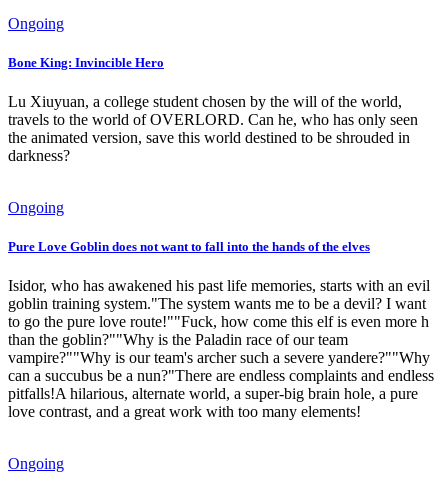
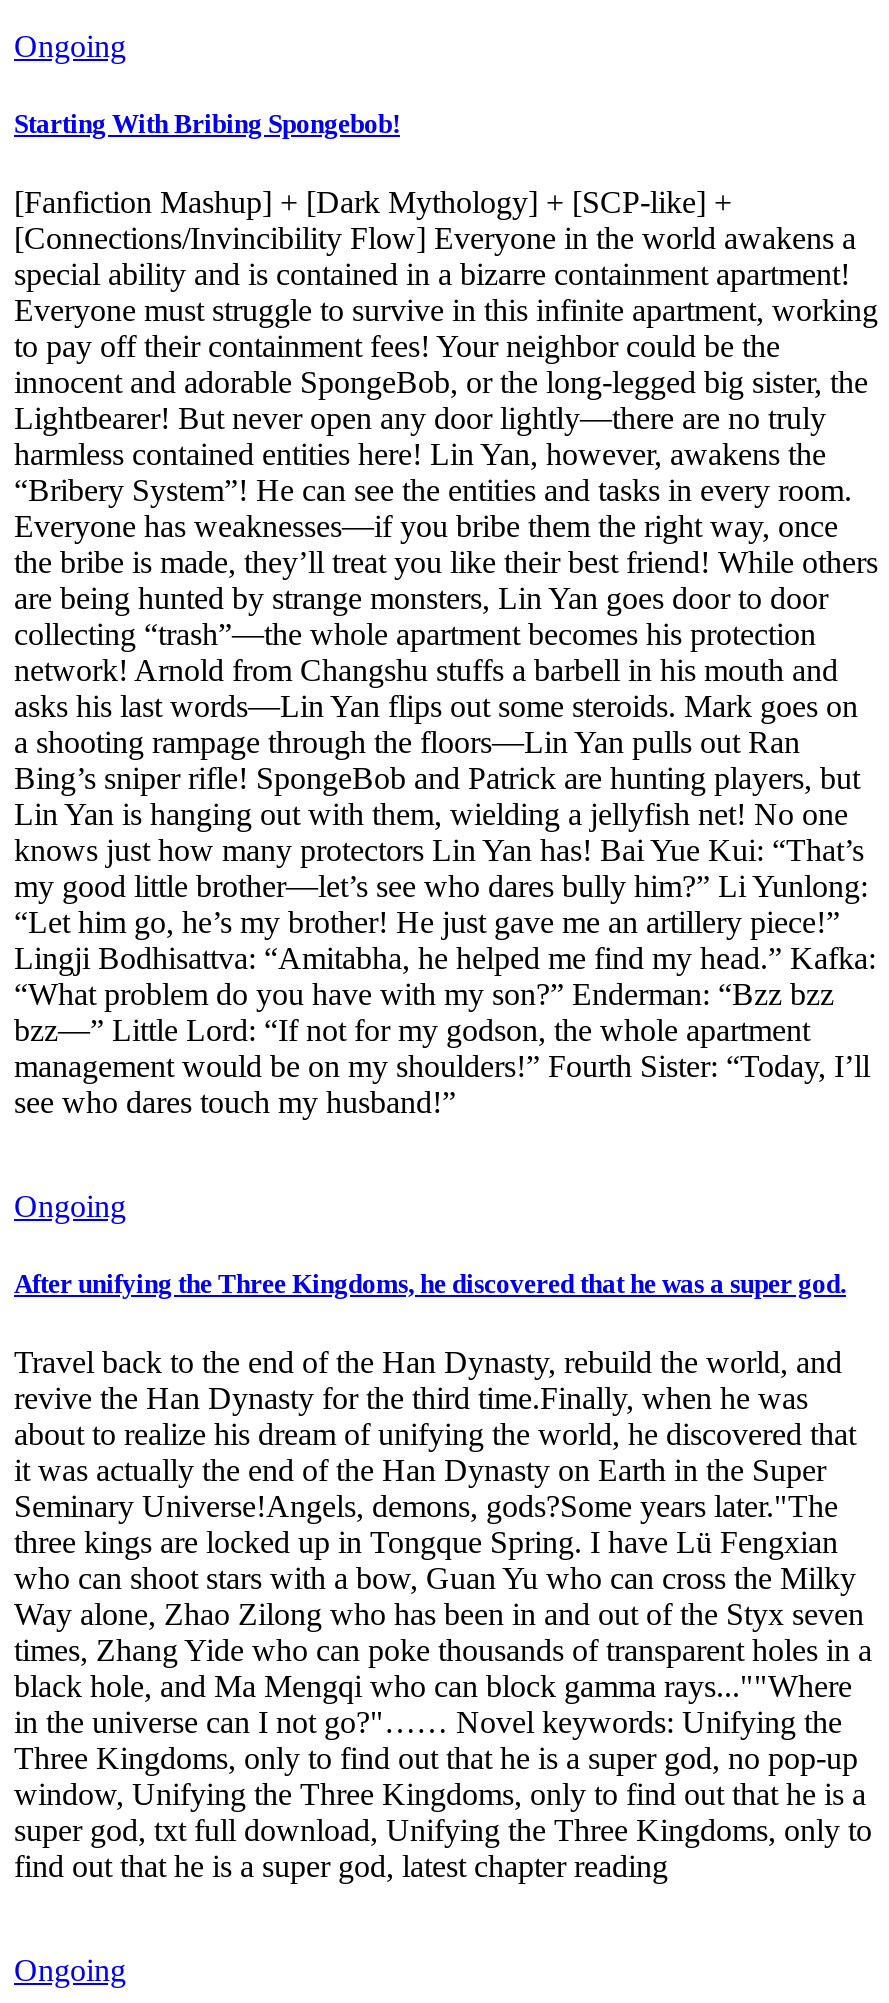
[8,55,164,70] Bone King: Invincible Hero -> [14,108,400,138] Starting With Bribing Spongebob!
[8,93,418,164] Lu Xiuyuan, a college student chosen by the will of the world, | travels to the world of OVERLORD. Can he, who has only seen | the animated version, save this world destined to be shrouded in | darkness? -> [14,185,878,1119] [Fanfiction Mashup] + [Dark Mythology] + [SCP-like] + | [Connections/Invincibility Flow] Everyone in the world awakens a | special ability and is contained in a bizarre containment apartment! | Everyone must struggle to survive in this infinite apartment, working | to pay off their containment fees! Your neighbor could be the | innocent and adorable SpongeBob, or the long-legged big sister, the | Lightbearer! But never open any door lightly—there are no truly | harmless contained entities here! Lin Yan, however, awakens the | “Bribery System”! He can see the entities and tasks in every room. | Everyone has weaknesses—if you bribe them the right way, once | the bribe is made, they’ll treat you like their best friend! While others | are being hunted by strange monsters, Lin Yan goes door to door | collecting “trash”—the whole apartment becomes his protection | network! Arnold from Changshu stuffs a barbell in his mouth and | asks his last words—Lin Yan flips out some steroids. Mark goes on | a shooting rampage through the floors—Lin Yan pulls out Ran | Bing’s sniper rifle! SpongeBob and Patrick are hunting players, but | Lin Yan is hanging out with them, wielding a jellyfish net! No one | knows just how many protectors Lin Yan has! Bai Yue Kui: “That’s | my good little brother—let’s see who dares bully him?” Li Yunlong: | “Let him go, he’s my brother! He just gave me an artillery piece!” | Lingji Bodhisattva: “Amitabha, he helped me find my head.” Kafka: | “What problem do you have with my son?” Enderman: “Bzz bzz | bzz—” Little Lord: “If not for my godson, the whole apartment | management would be on my shoulders!” Fourth Sister: “Today, I’ll | see who dares touch my husband!”
[8,239,370,254] Pure Love Goblin does not want to fall into the hands of the elves -> [14,1269,846,1299] After unifying the Three Kingdoms, he discovered that he was a super god.
[8,277,434,420] Isidor, who has awakened his past life memories, starts with an evil | goblin training system."The system wants me to be a devil? I want | to go the pure love route!""Fuck, how come this elf is even more h | than the goblin?""Why is the Paladin race of our team | vampire?""Why is our team's archer such a severe yandere?""Why | can a succubus be a nun?"There are endless complaints and endless | pitfalls!A hilarious, alternate world, a super-big brain hole, a pure | love contrast, and a great work with too many elements! -> [14,1345,872,1883] Travel back to the end of the Han Dynasty, rebuild the world, and | revive the Han Dynasty for the third time.Finally, when he was | about to realize his dream of unifying the world, he discovered that | it was actually the end of the Han Dynasty on Earth in the Super | Seminary Universe!Angels, demons, gods?Some years later."The | three kings are locked up in Tongque Spring. I have Lü Fengxian | who can shoot stars with a bow, Guan Yu who can cross the Milky | Way alone, Zhao Zilong who has been in and out of the Styx seven | times, Zhang Yide who can poke thousands of transparent holes in a | black hole, and Ma Mengqi who can block gamma rays...""Where | in the universe can I not go?"…… Novel keywords: Unifying the | Three Kingdoms, only to find out that he is a super god, no pop-up | window, Unifying the Three Kingdoms, only to find out that he is a | super god, txt full download, Unifying the Three Kingdoms, only to | find out that he is a super god, latest chapter reading

